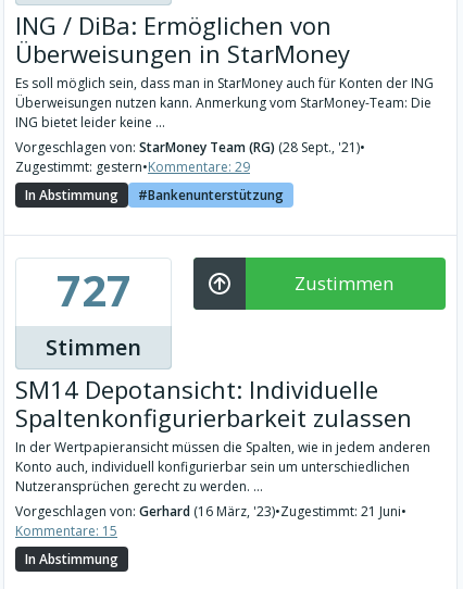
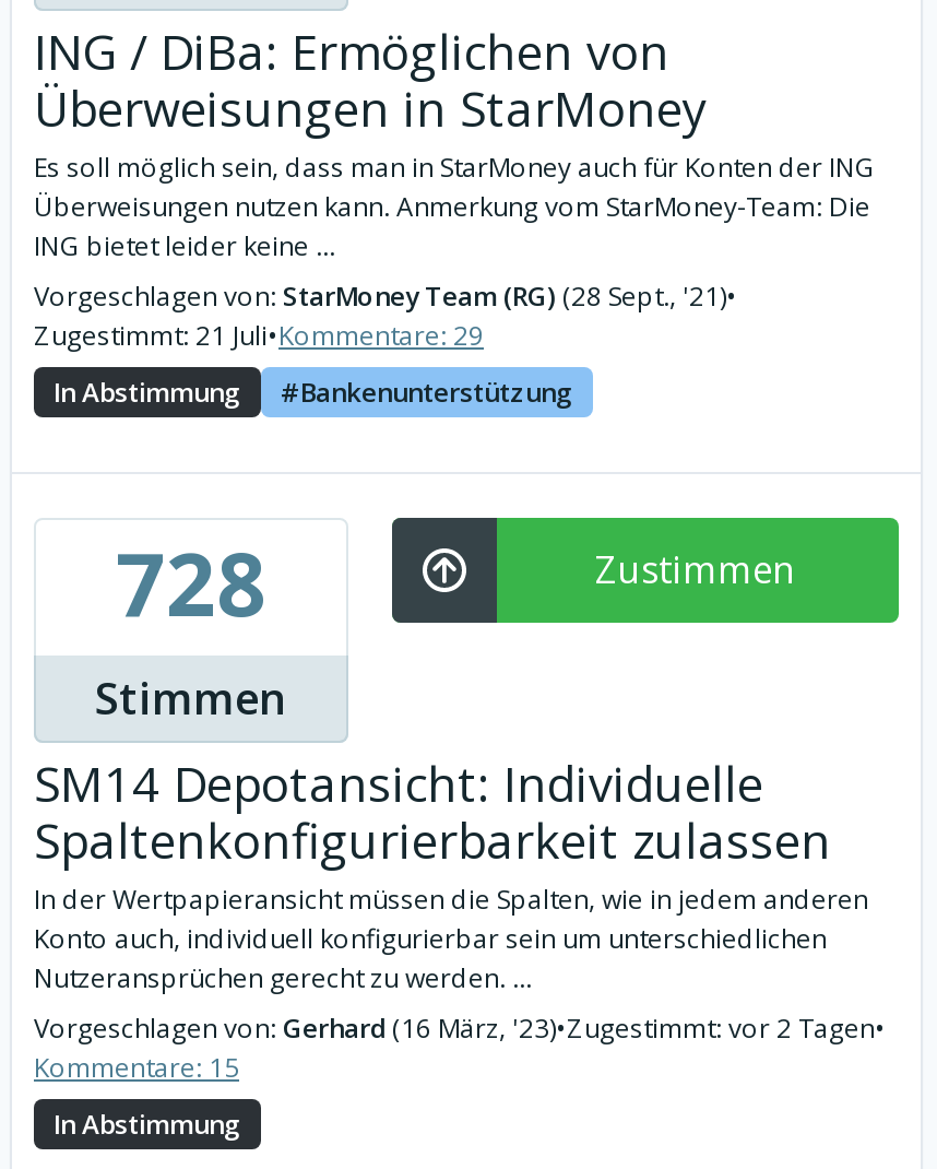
[15,158,250,176] Zugestimmt: gestern•Kommentare: 29 -> [34,317,484,354] Zugestimmt: 21 Juli•Kommentare: 29
[56,260,131,319] 727 -> [116,522,266,642] 728
[15,502,406,521] Vorgeschlagen von: Gerhard (16 März, '23)•Zugestimmt: 21 Juni• -> [34,1009,886,1047] Vorgeschlagen von: Gerhard (16 März, '23)•Zugestimmt: vor 2 Tagen•

